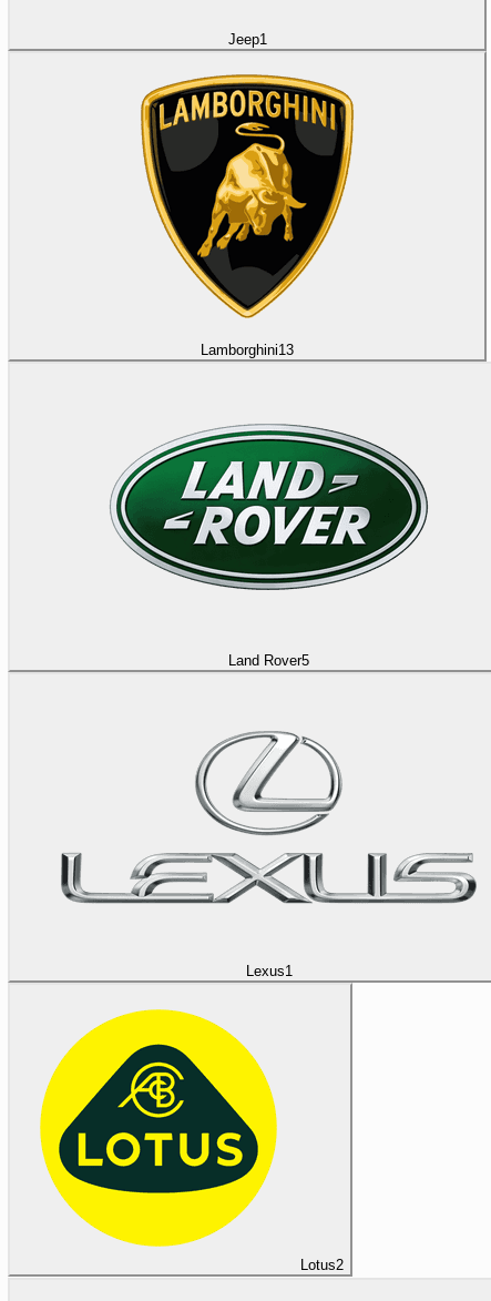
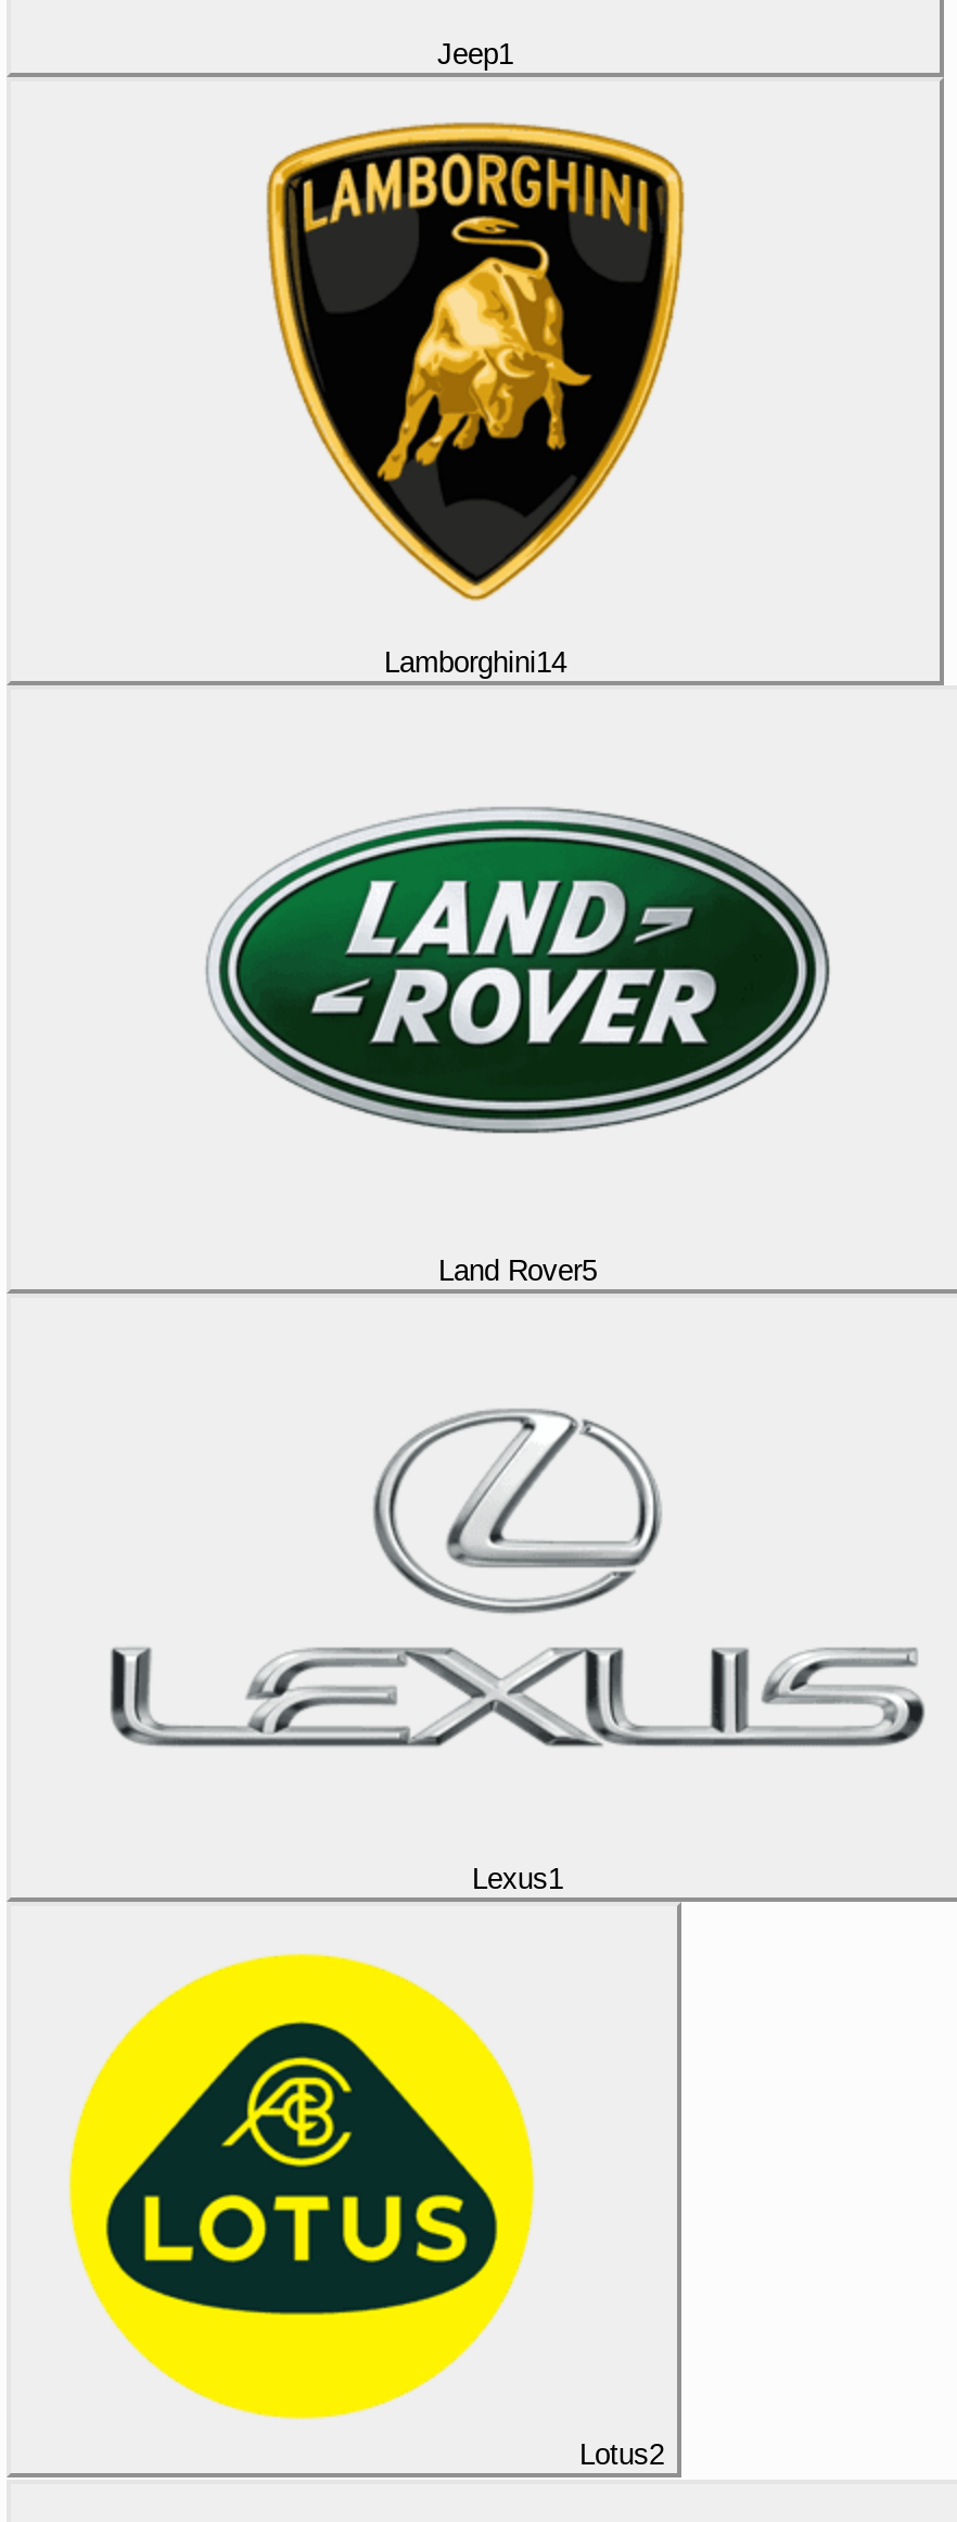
[201,341,294,358] Lamborghini13 -> [384,646,566,679] Lamborghini14

